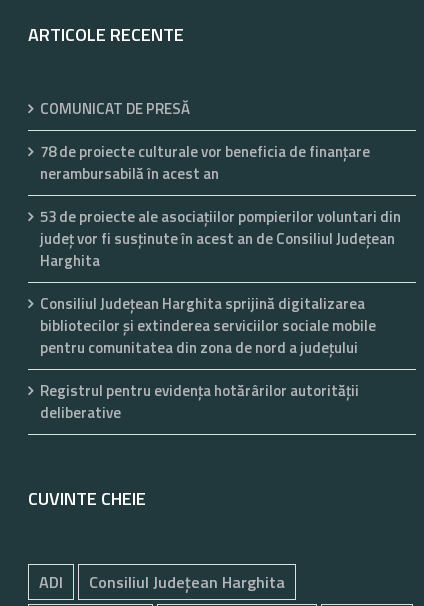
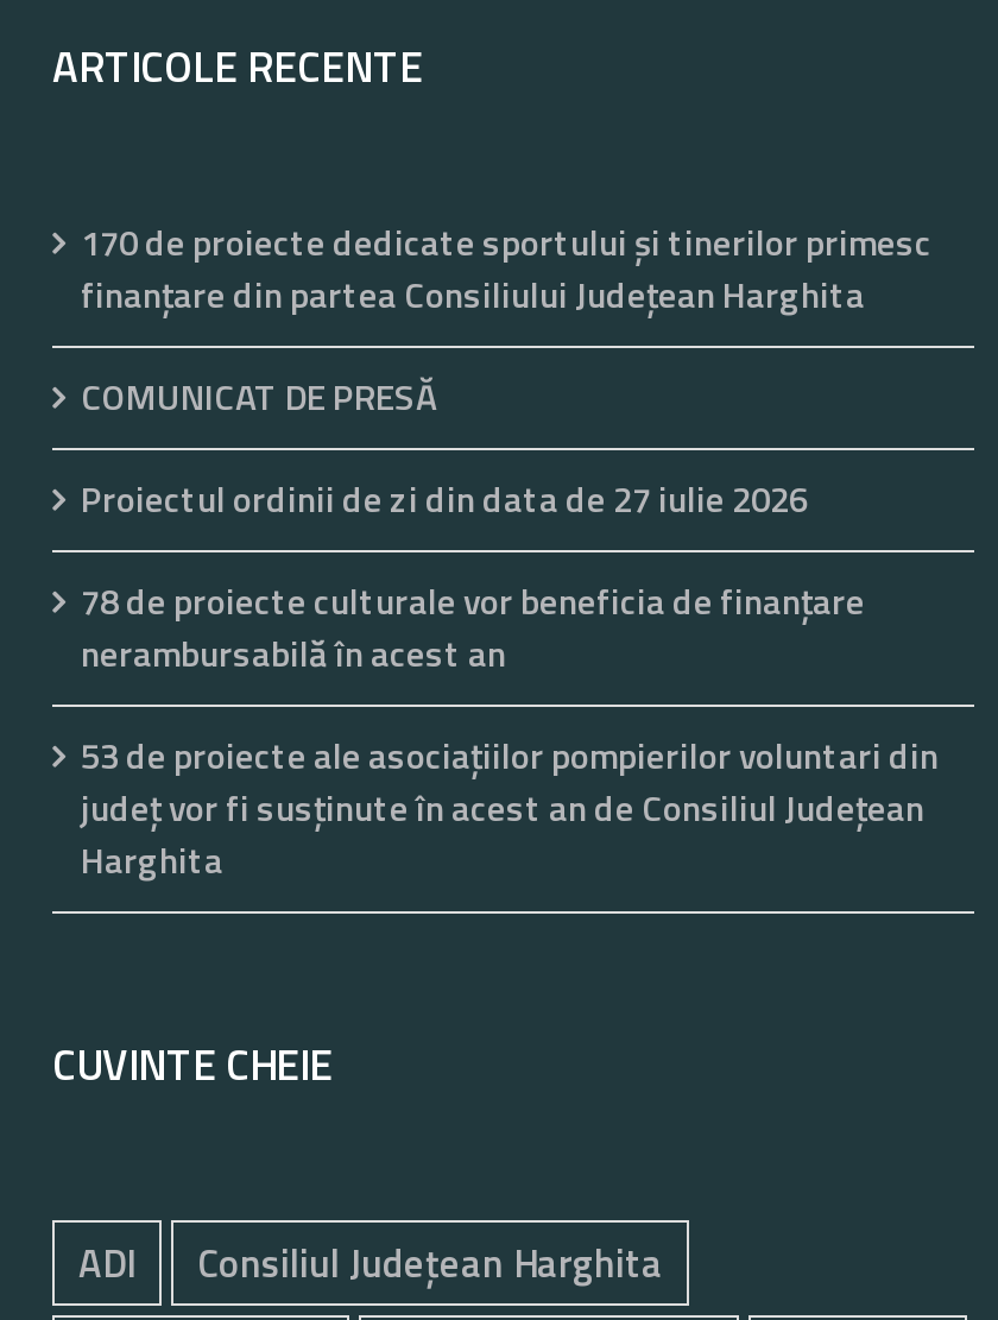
none -> [81,215,931,322] 170 de proiecte dedicate sportului și tinerilor primesc | finanțare din partea Consiliului Județean Harghita
moved [40,97,190,120] -> [81,370,437,424]: COMUNICAT DE PRESĂ
none -> [81,472,808,526] Proiectul ordinii de zi din data de 27 iulie 2026
moved [40,140,401,272] -> [81,574,939,888]: 78 de proiecte culturale vor beneficia de finanțare | nerambursabilă în acest an | 53 de proiecte ale asociaţiilor pompierilor voluntari din | județ vor fi susținute în acest an de Consiliul Județean | Harghita
[40,292,376,424] Consiliul Județean Harghita sprijină digitalizarea | bibliotecilor și extinderea serviciilor sociale mobile | pentru comunitatea din zona de nord a județului | Registrul pentru evidenţa hotărârilor autorităţii | deliberative -> none

